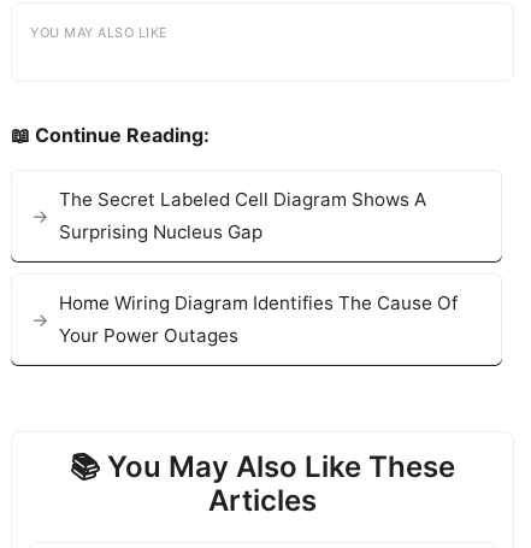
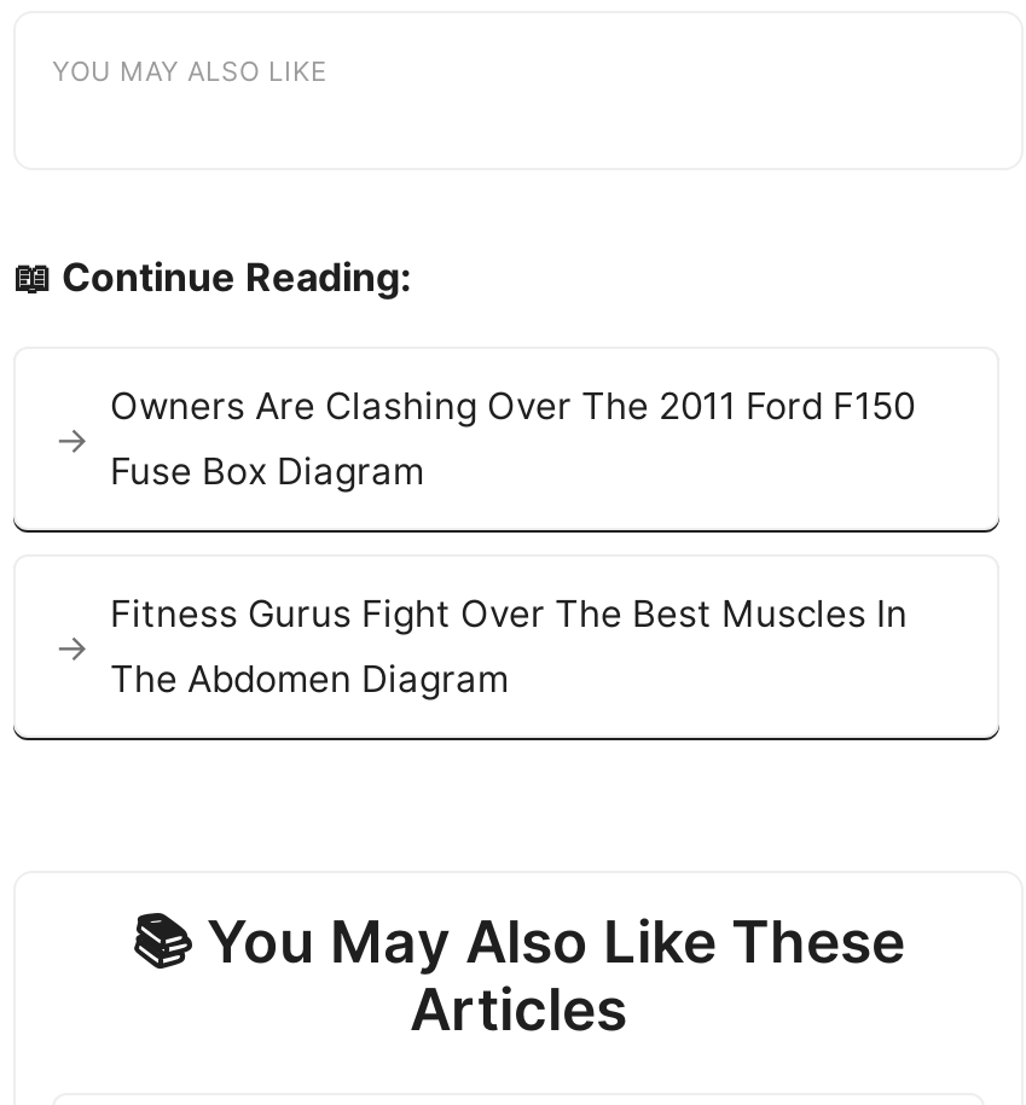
[59,188,426,243] The Secret Labeled Cell Diagram Shows A | Surprising Nucleus Gap -> [110,383,915,494] Owners Are Clashing Over The 2011 Ford F150 | Fuse Box Diagram
[59,291,458,347] Home Wiring Diagram Identifies The Cause Of | Your Power Outages -> [110,591,908,702] Fitness Gurus Fight Over The Best Muscles In | The Abdomen Diagram

